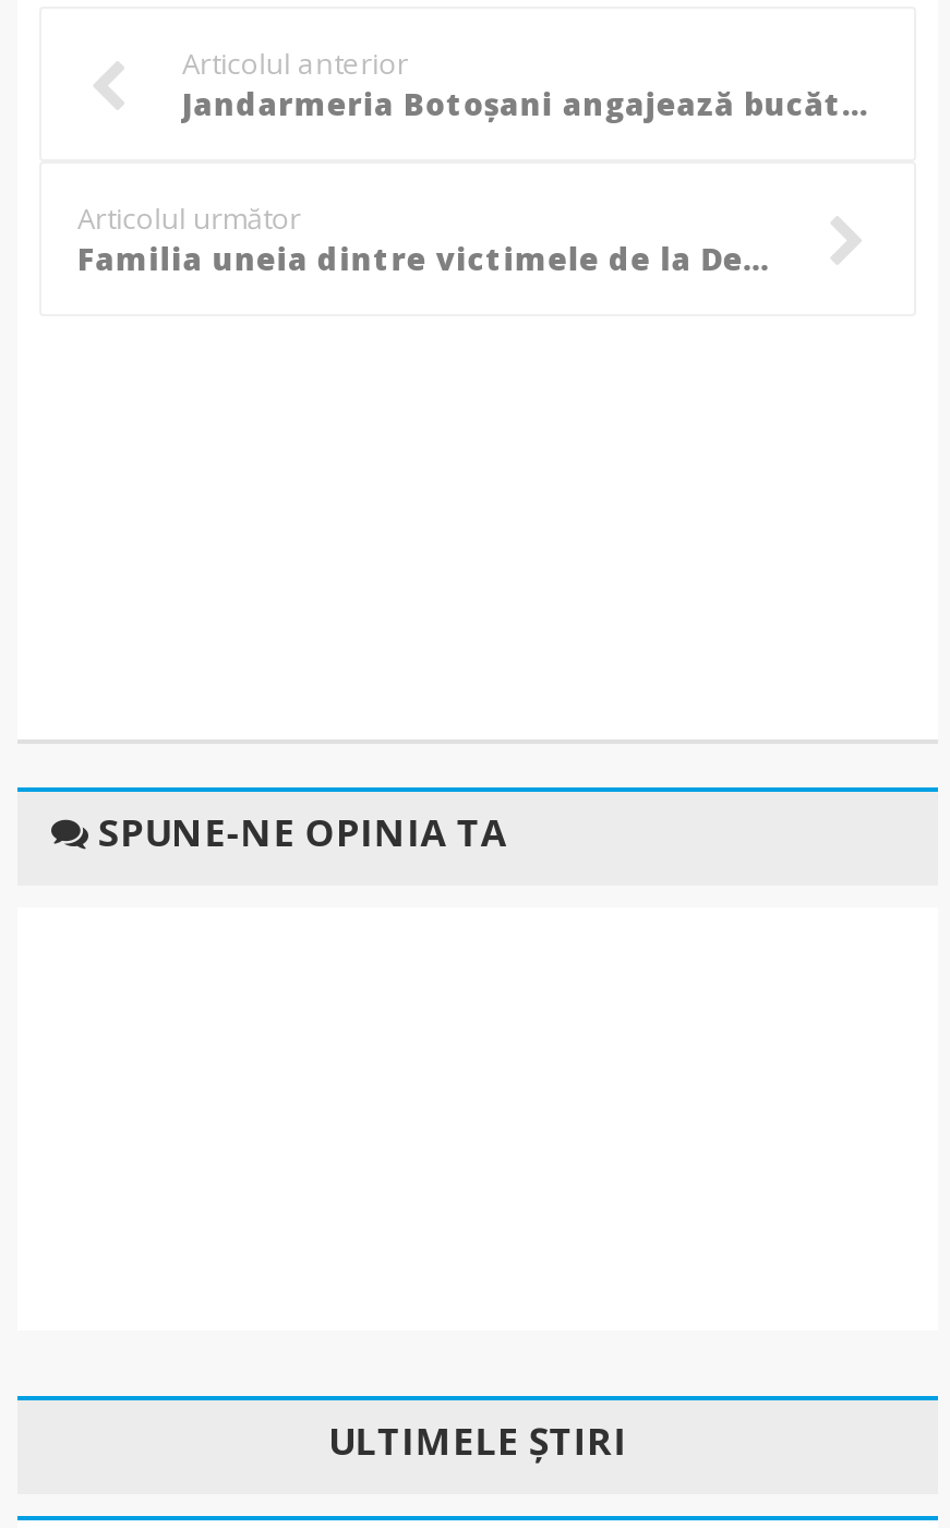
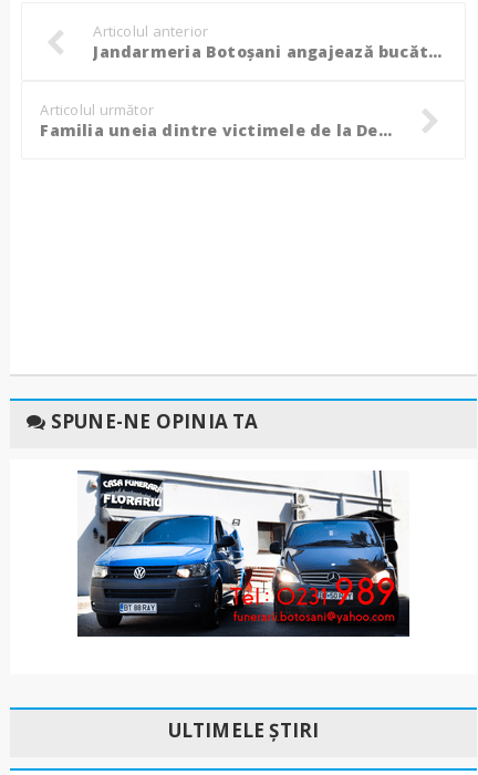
none -> [76,469,411,638] [image]

